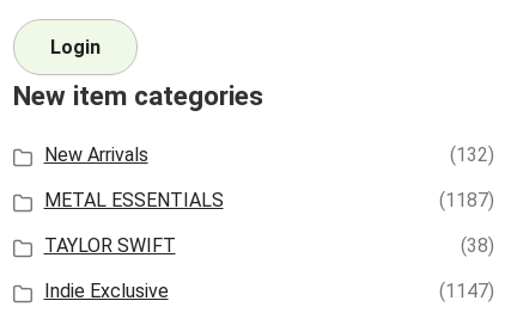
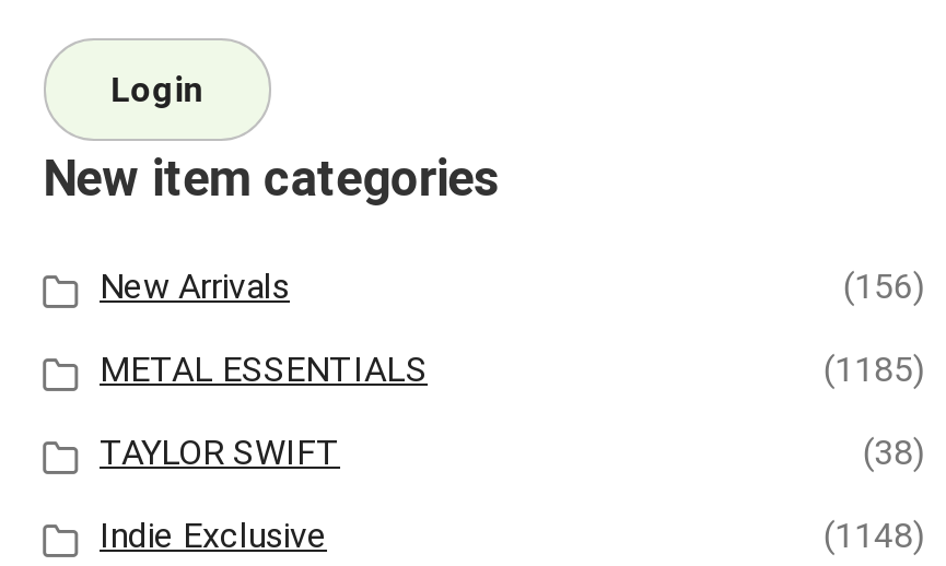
[450,144,495,166] (132) -> [843,266,924,307] (156)
[440,189,495,212] (1187) -> [823,349,924,391] (1185)
[440,280,495,302] (1147) -> [823,515,924,557] (1148)

